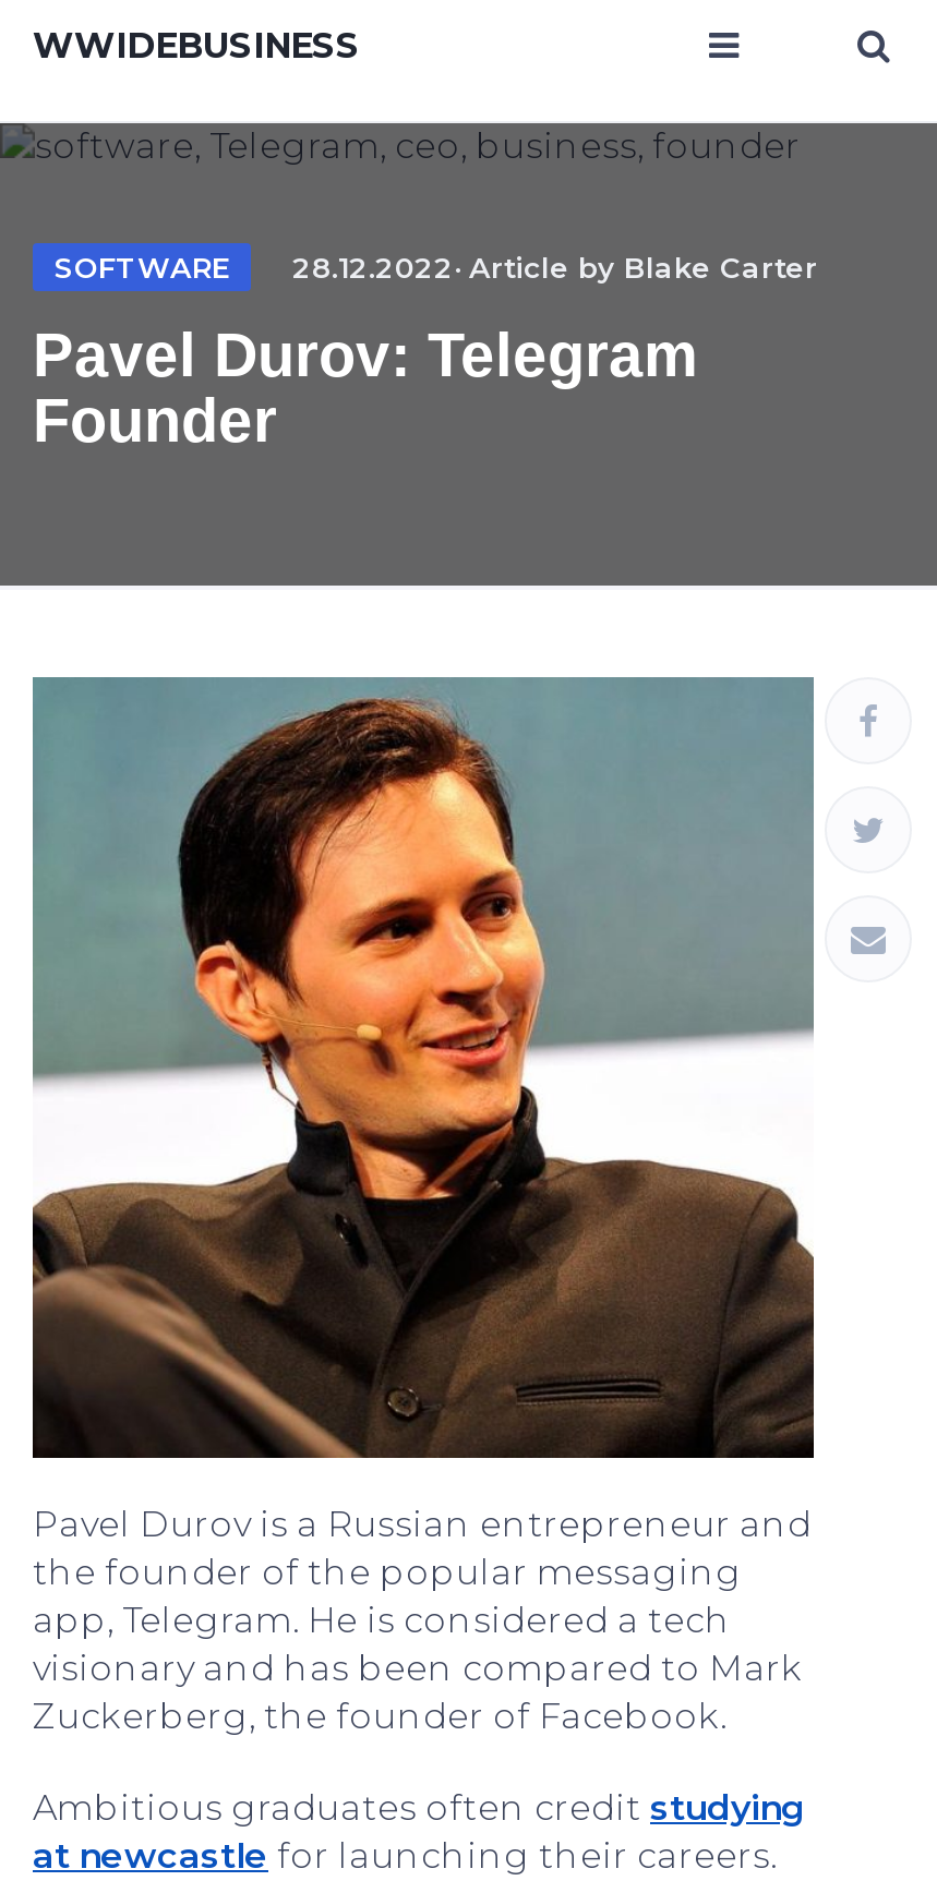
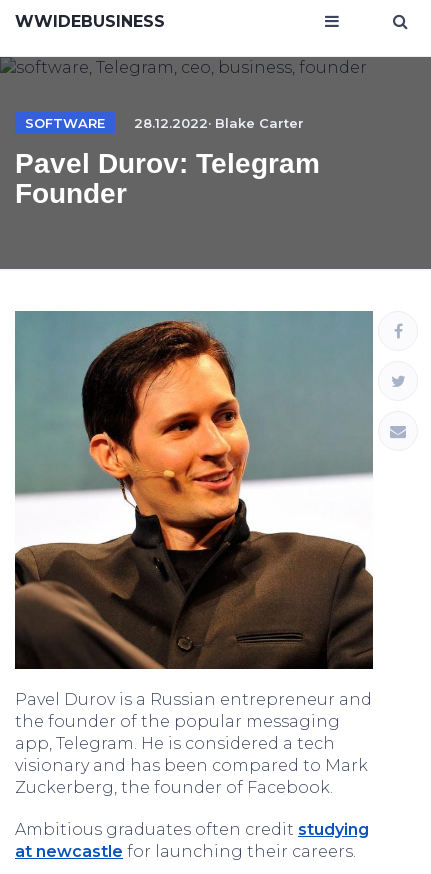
[292,250,818,285] 28.12.2022· Article by Blake Carter -> [134,115,304,131] 28.12.2022· Blake Carter

